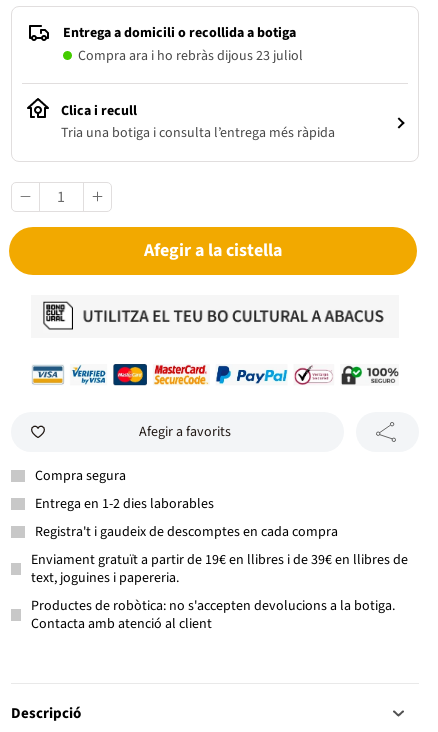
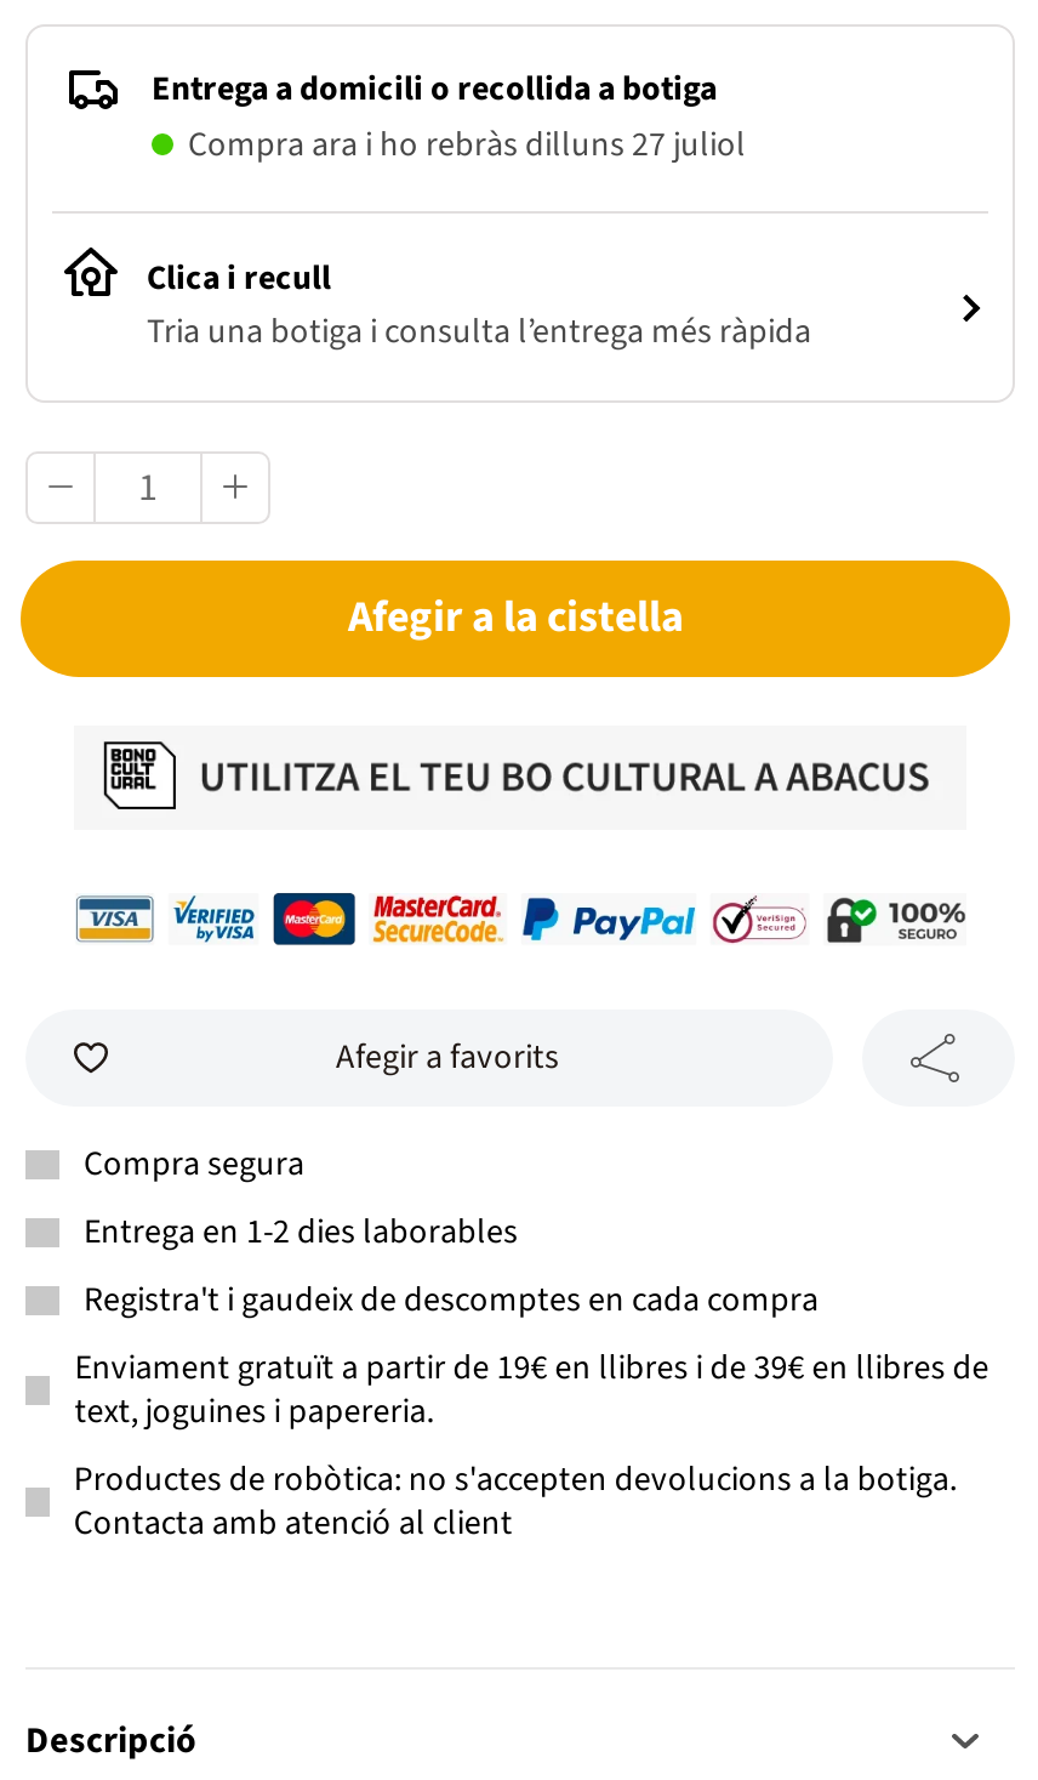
[78,46,303,66] Compra ara i ho rebràs dijous 23 juliol -> [188,121,746,170] Compra ara i ho rebràs dilluns 27 juliol

